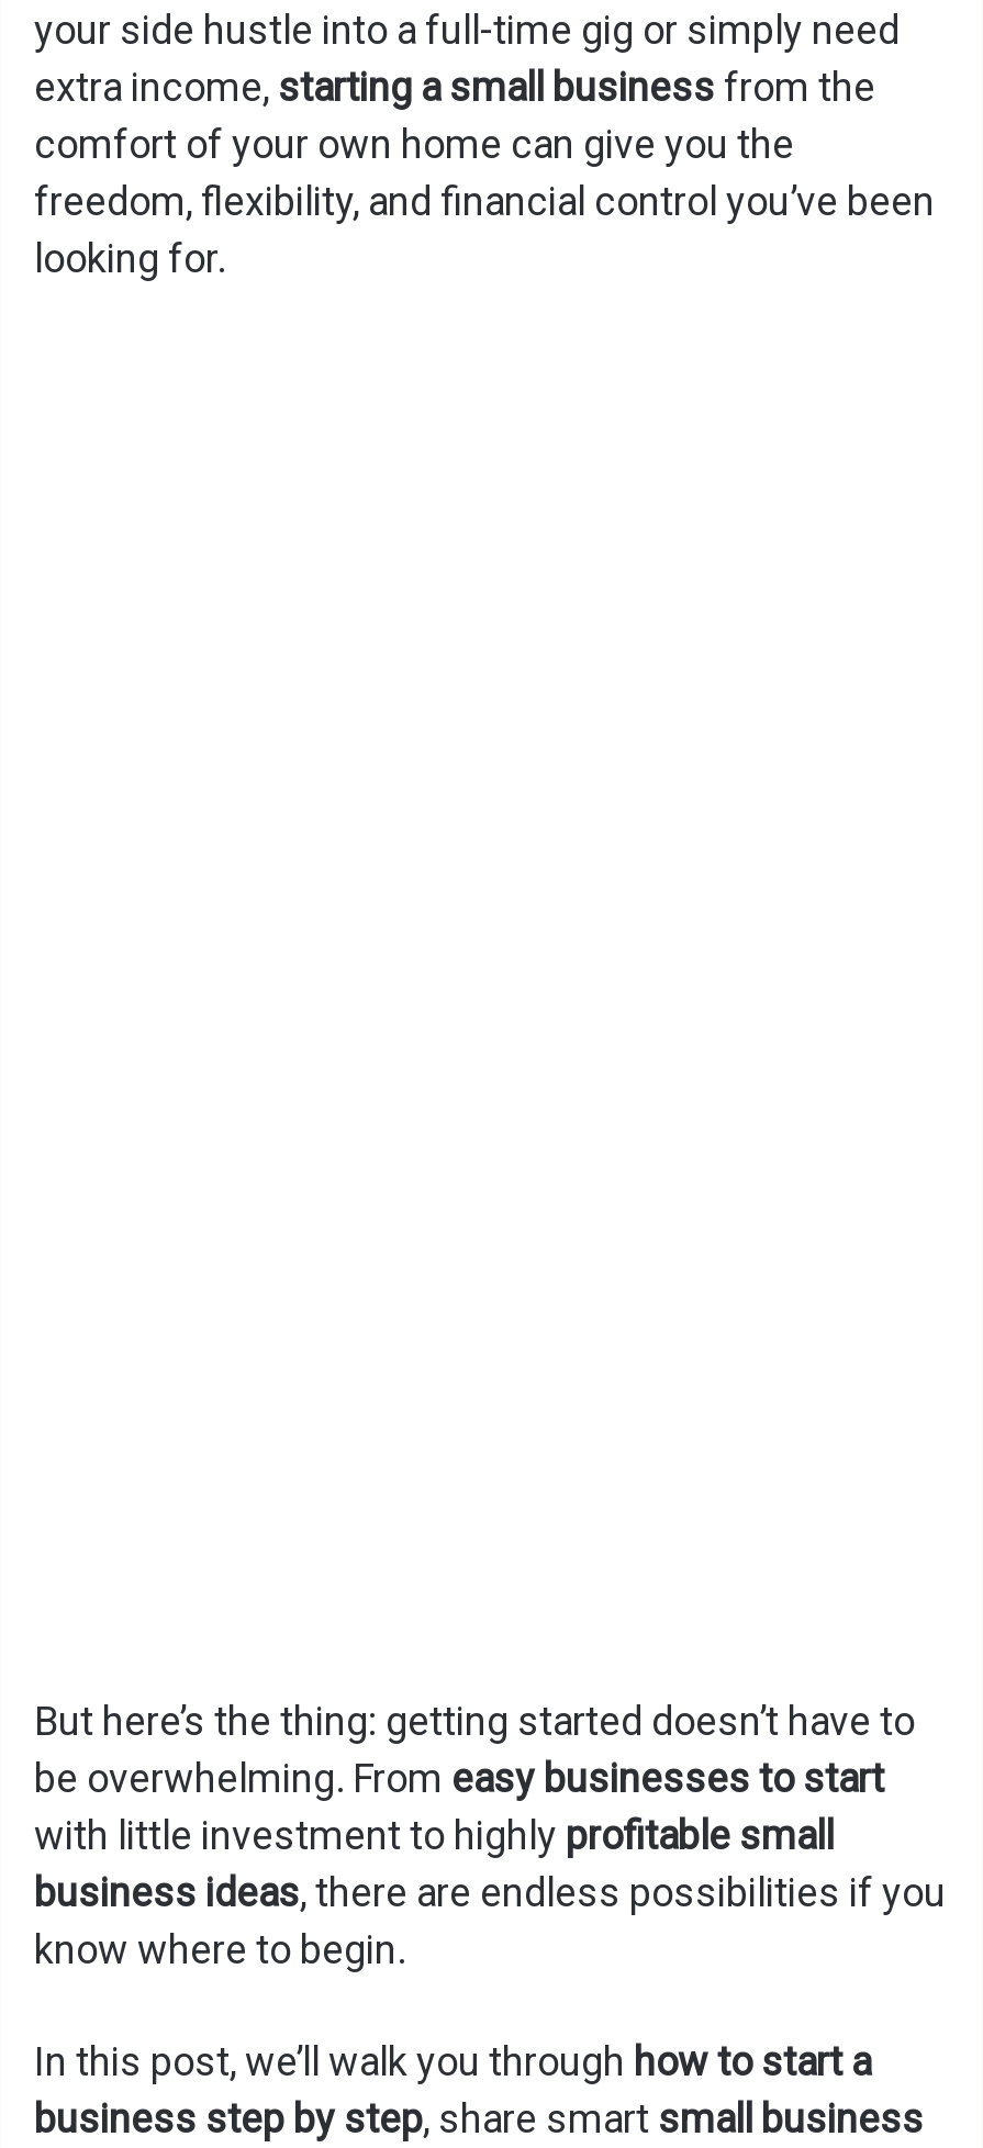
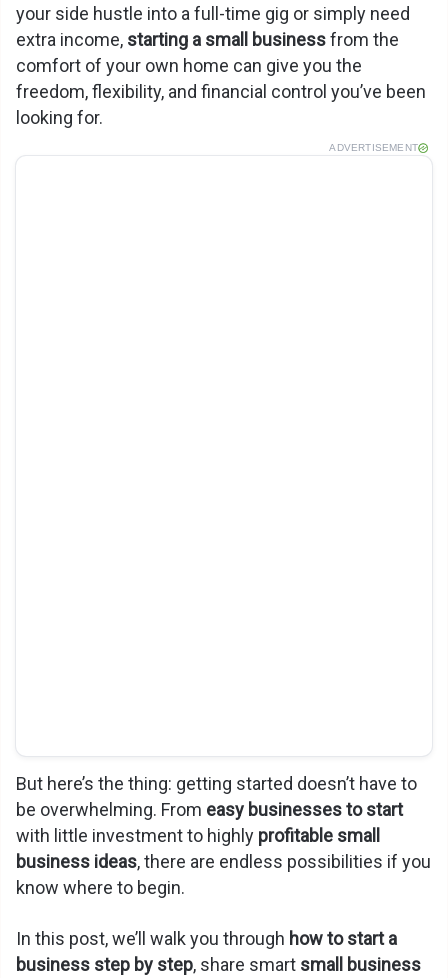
none -> [329,142,418,153] ADVERTISEMENT

